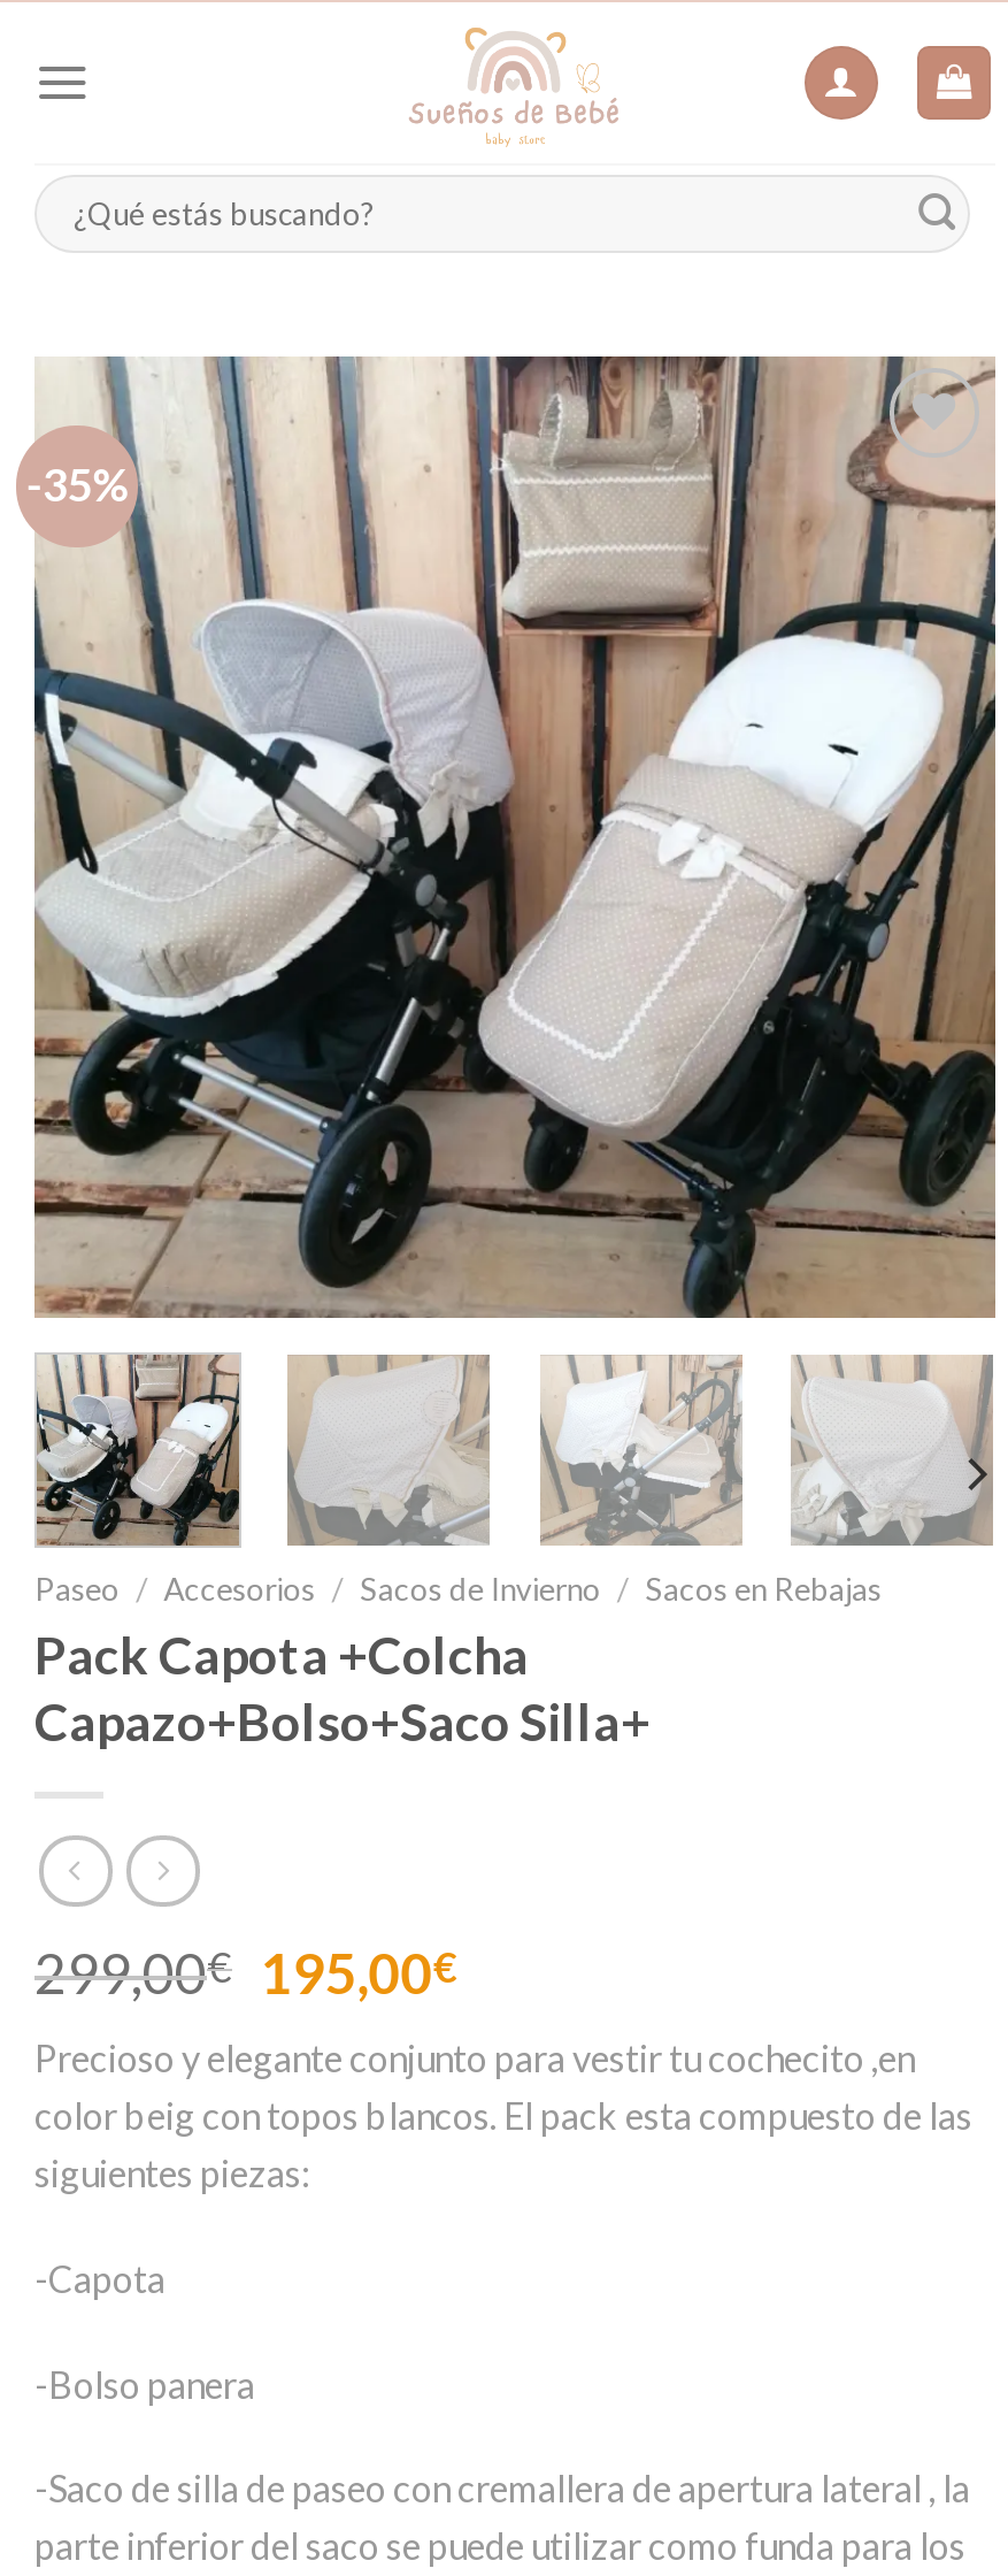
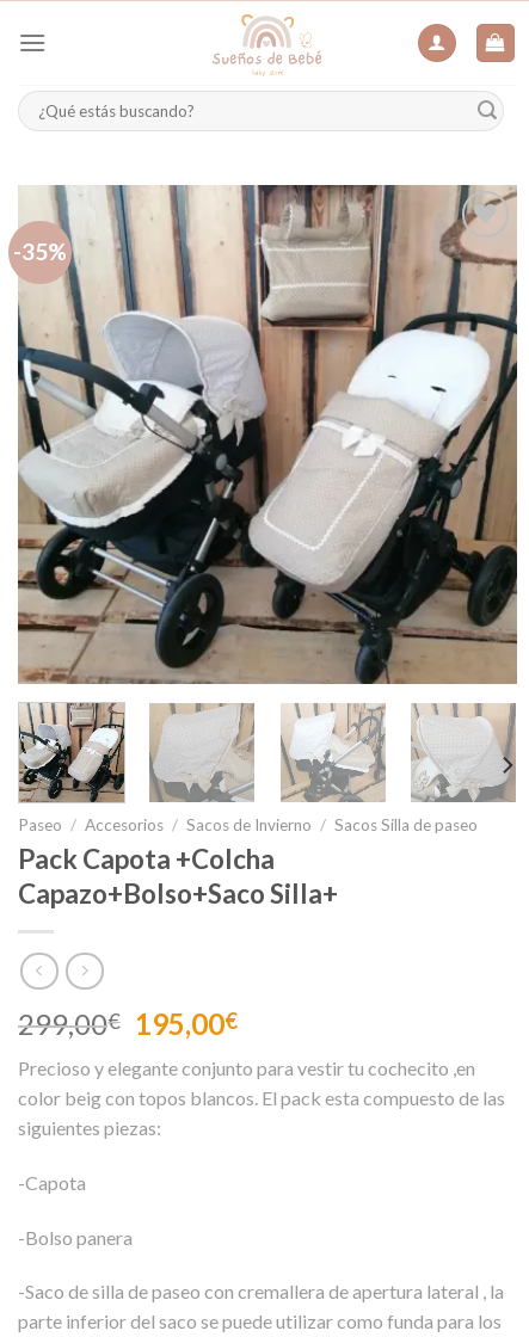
[34,1570,882,1607] Paseo / Accesorios / Sacos de Invierno / Sacos en Rebajas -> [18,815,478,834] Paseo / Accesorios / Sacos de Invierno / Sacos Silla de paseo

